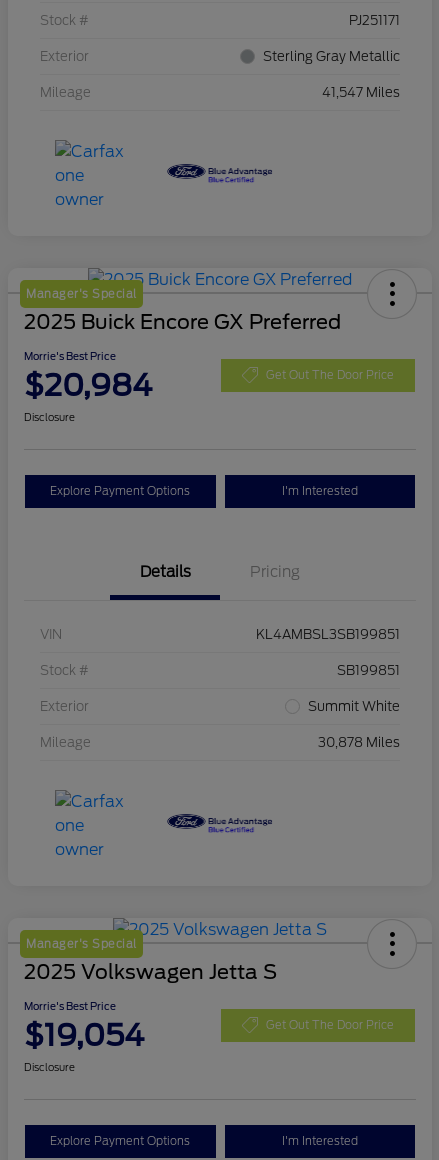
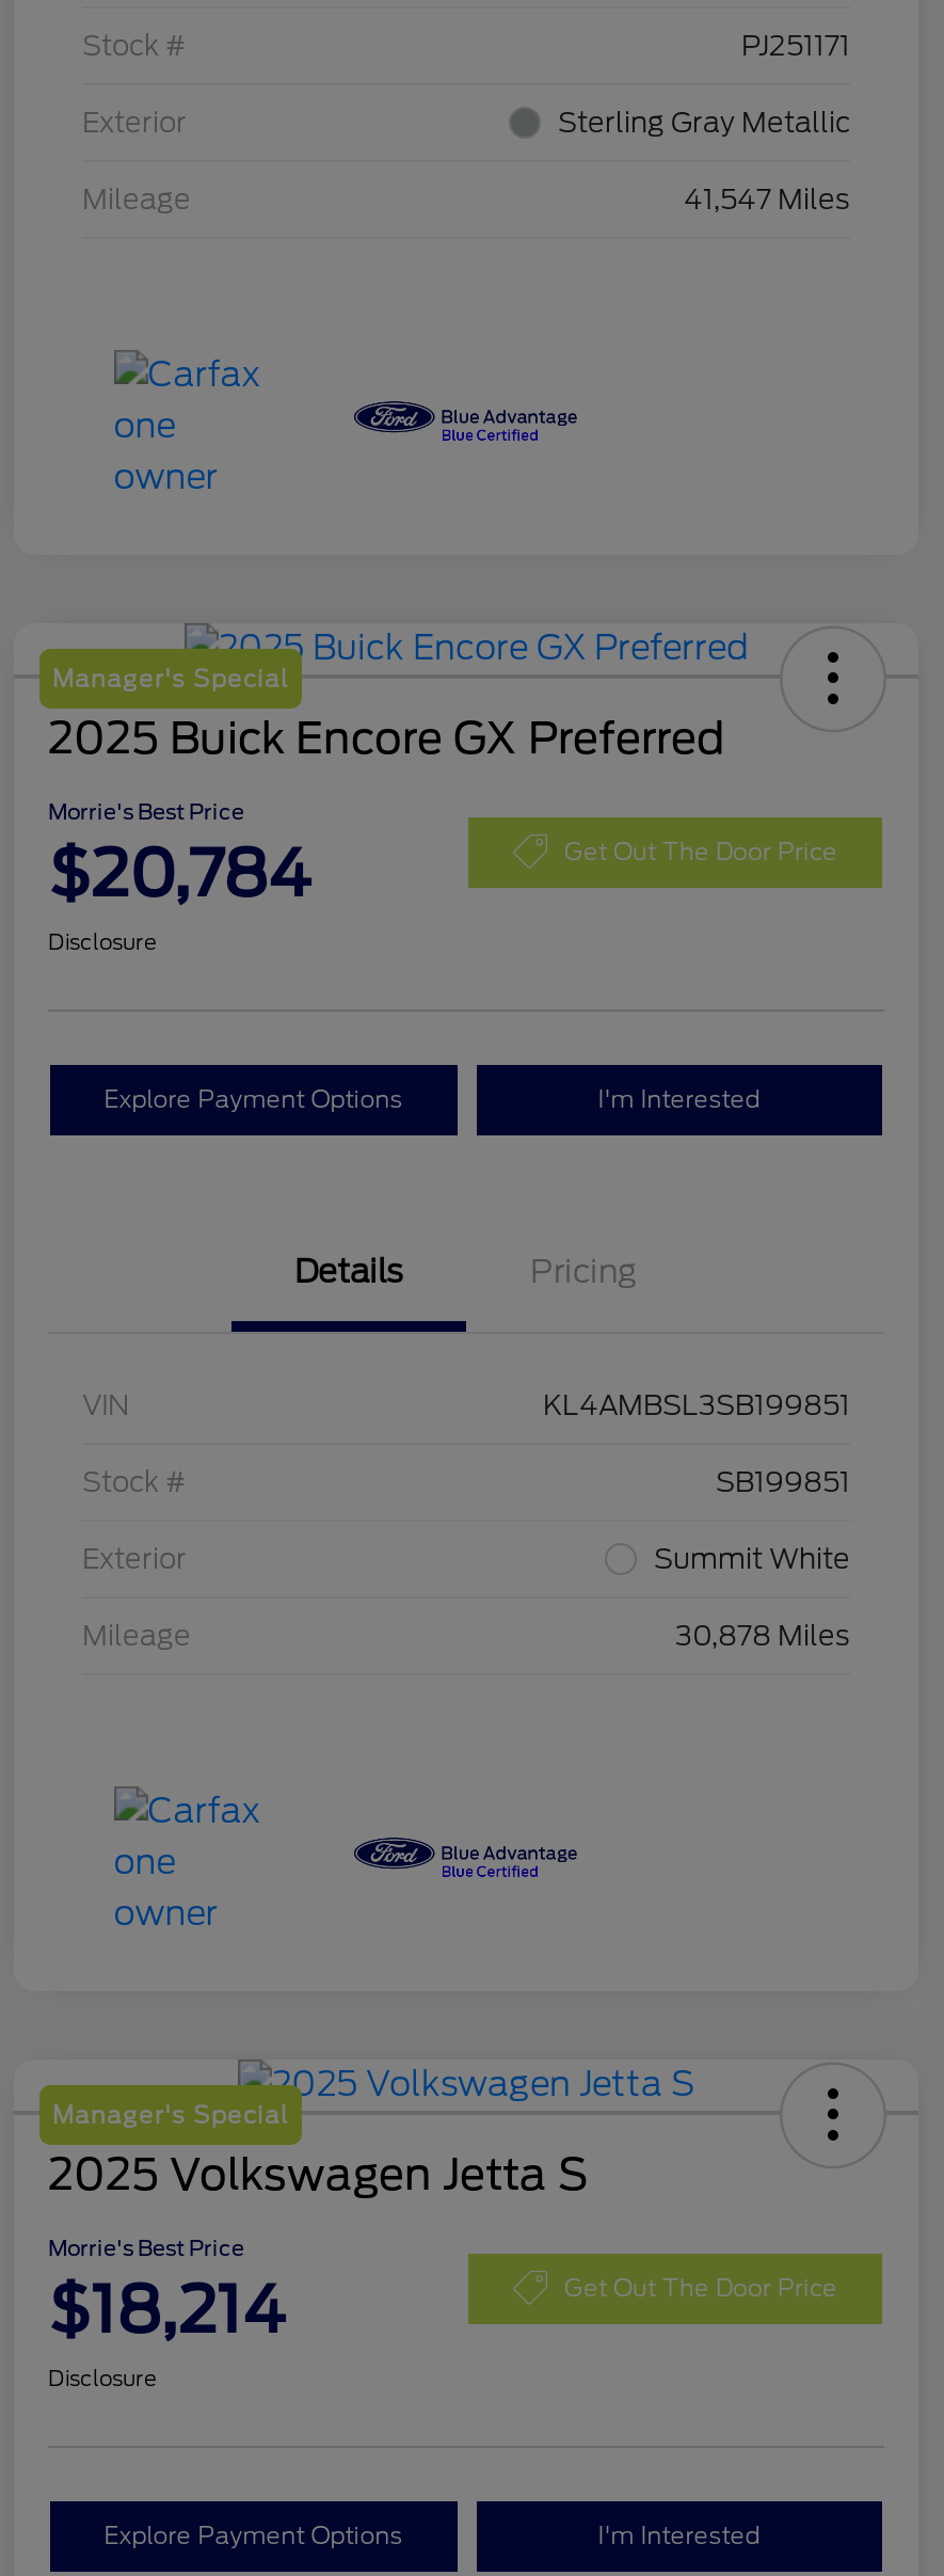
[24,367,152,403] $20,984 -> [48,835,310,912] $20,784
[24,1017,144,1053] $19,054 -> [48,2271,285,2348] $18,214

